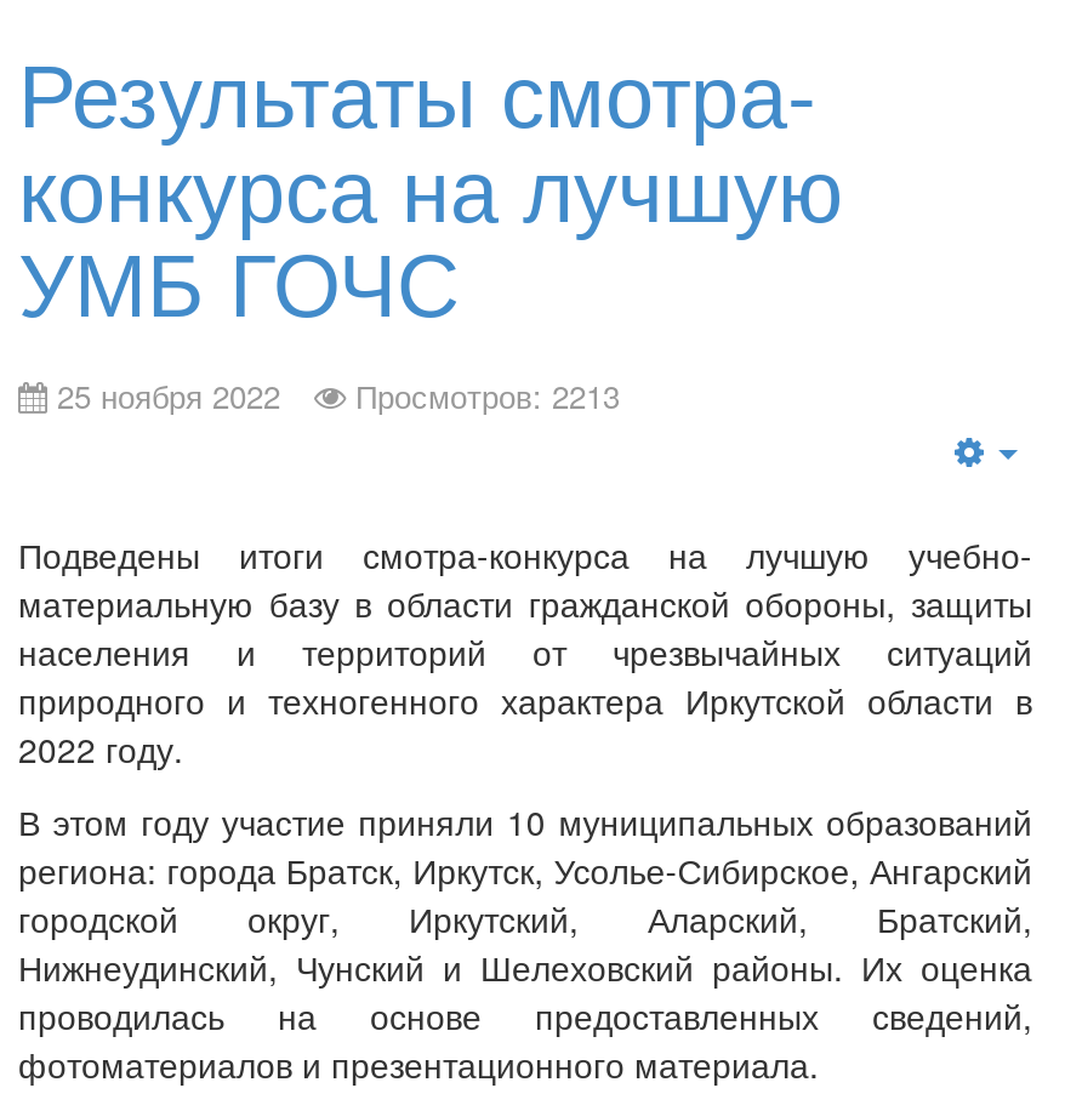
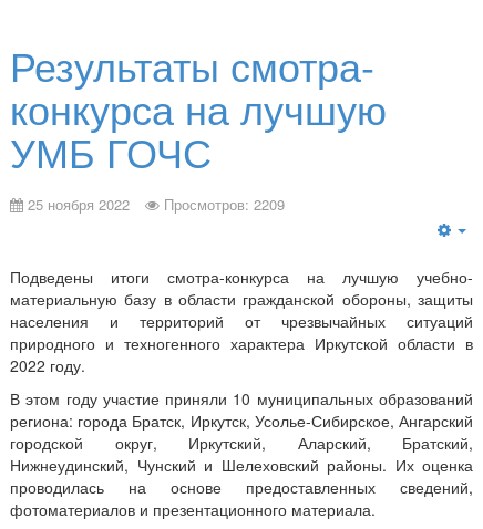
[57,372,620,418] 25 ноября 2022 Просмотров: 2213 -> [28,194,285,215] 25 ноября 2022 Просмотров: 2209

